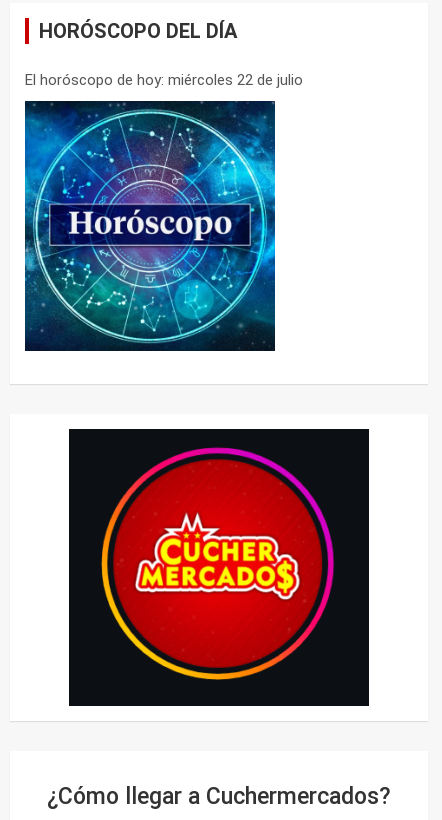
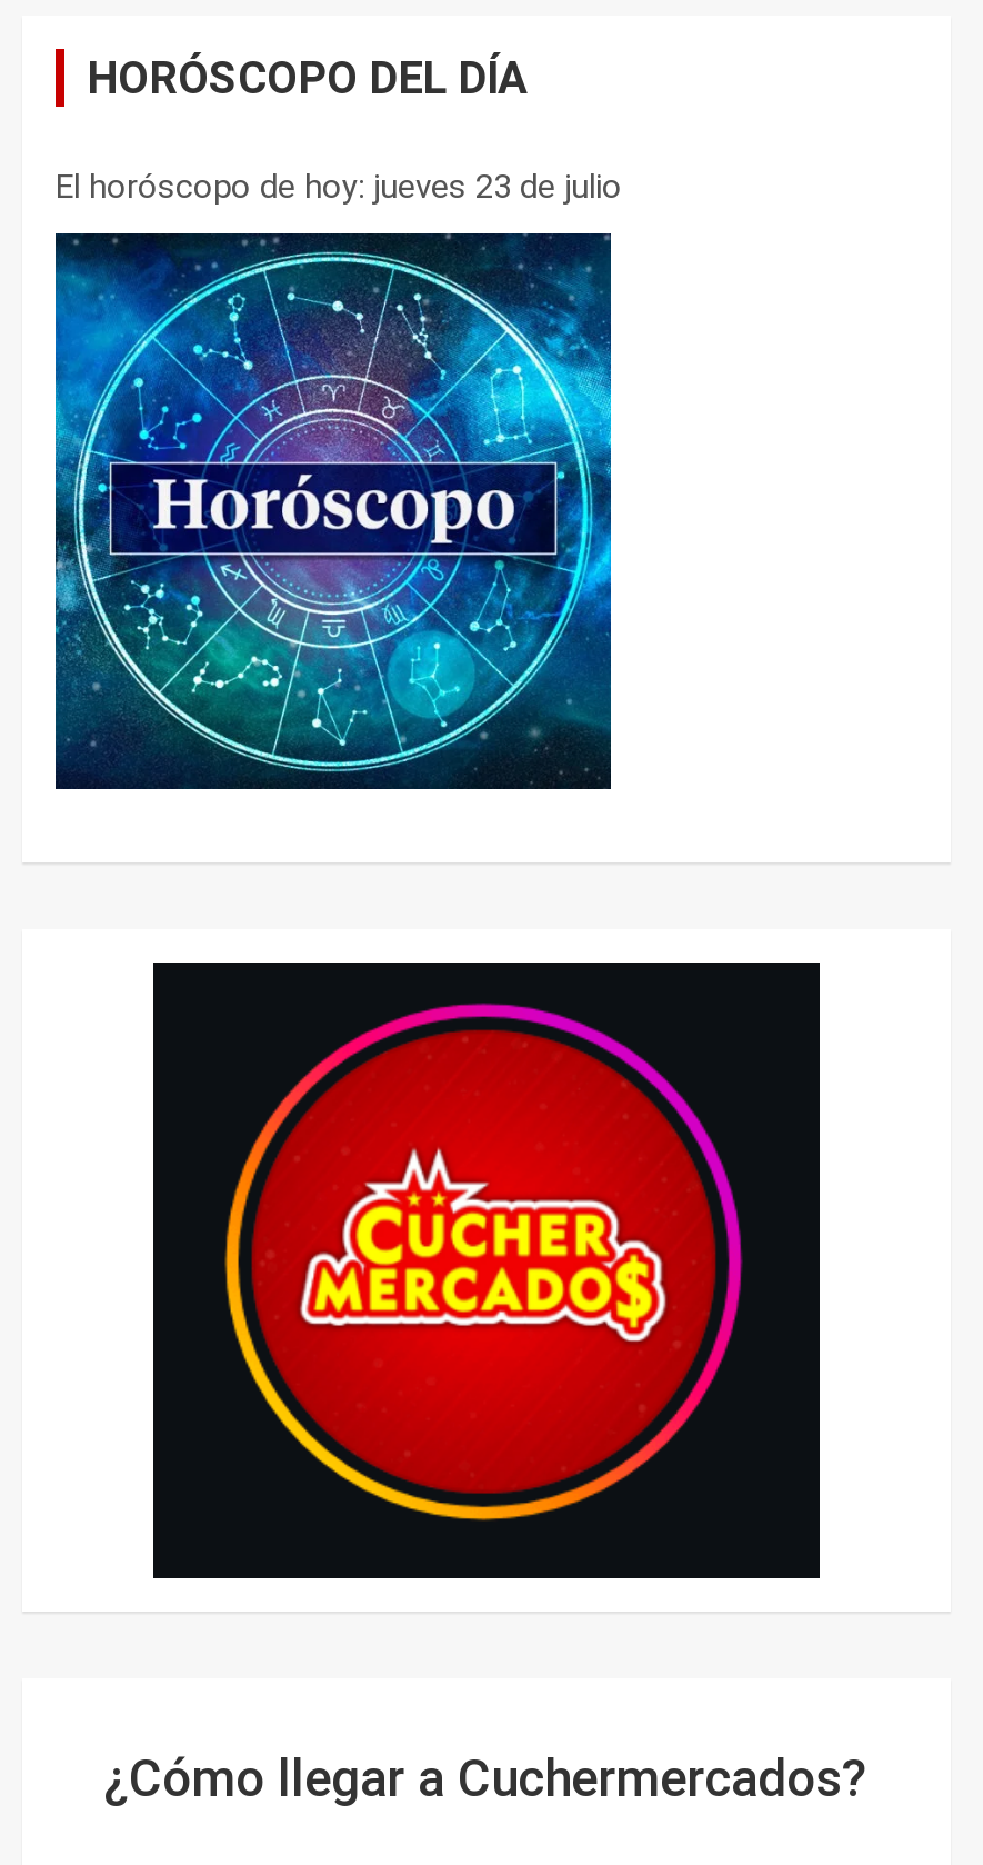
[25,71,303,89] El horóscopo de hoy: miércoles 22 de julio -> [56,166,622,206] El horóscopo de hoy: jueves 23 de julio

